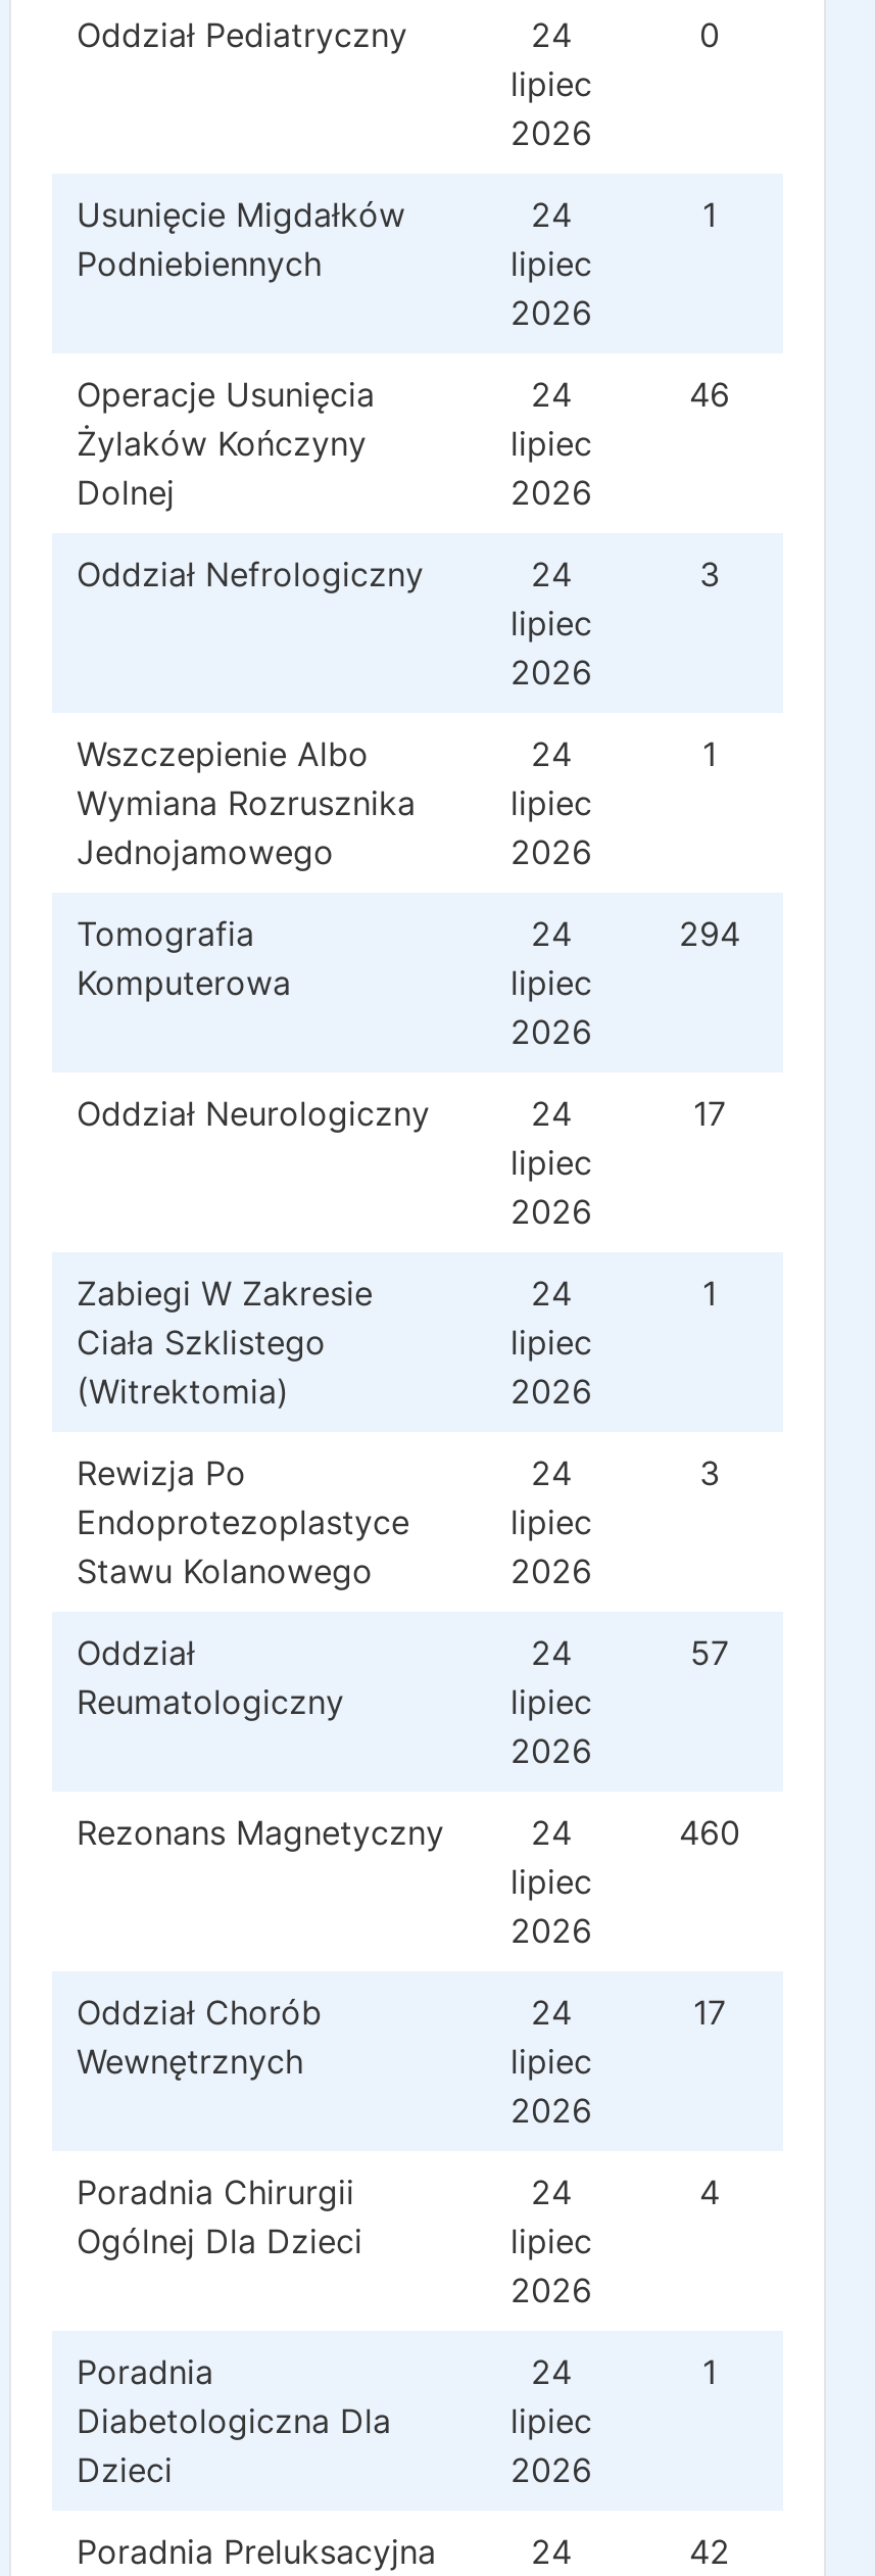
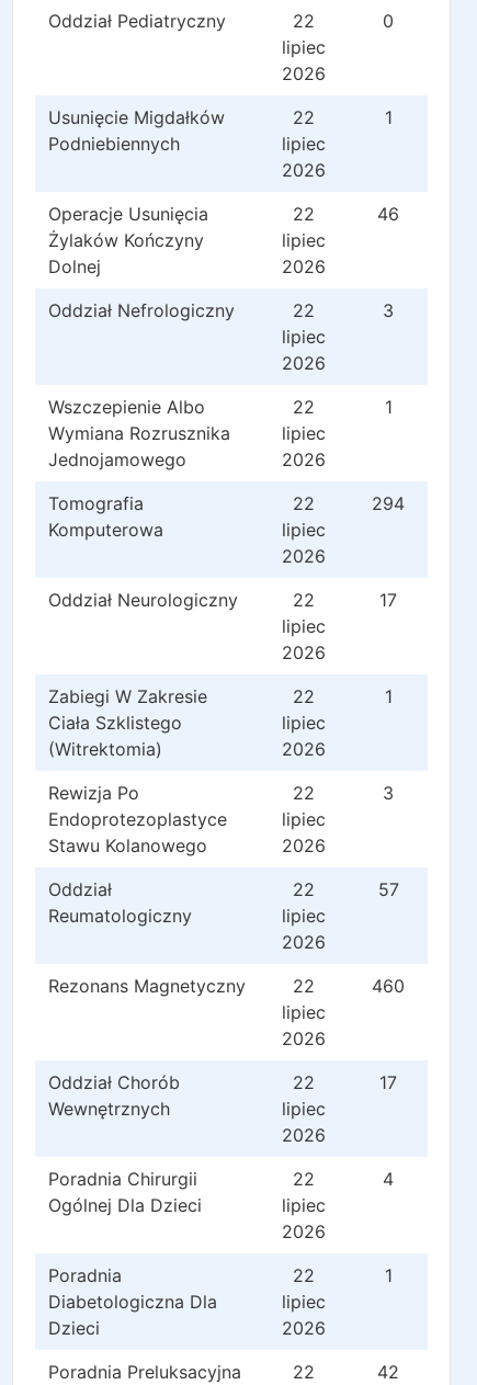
[531,14,572,55] 24 -> [292,10,314,32] 22
[531,194,572,235] 24 -> [292,106,314,128] 22
[531,374,572,415] 24 -> [292,203,314,225] 22
[531,554,572,594] 24 -> [292,299,314,321] 22
[531,733,572,774] 24 -> [292,396,314,418] 22
[531,913,572,954] 24 -> [292,492,314,514] 22
[531,1093,572,1134] 24 -> [292,589,314,611] 22
[531,1273,572,1314] 24 -> [292,685,314,707] 22
[531,1452,572,1493] 24 -> [292,782,314,804] 22
[531,1632,572,1673] 24 -> [292,878,314,900] 22
[531,1812,572,1853] 24 -> [292,975,314,997] 22
[531,1992,572,2033] 24 -> [292,1071,314,1093] 22
[531,2172,572,2212] 24 -> [292,1168,314,1190] 22
[531,2351,572,2392] 24 -> [292,1264,314,1286] 22
[531,2531,572,2572] 24 -> [292,1361,314,1383] 22

